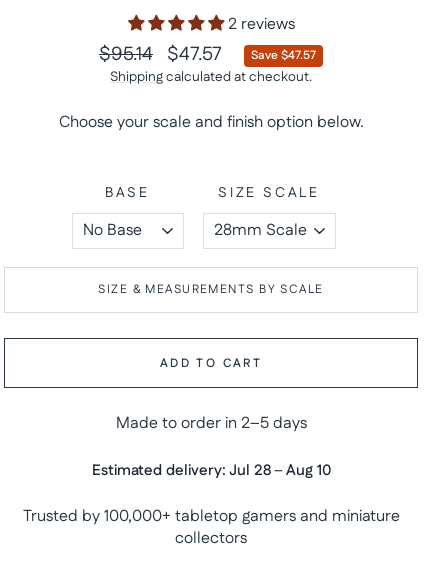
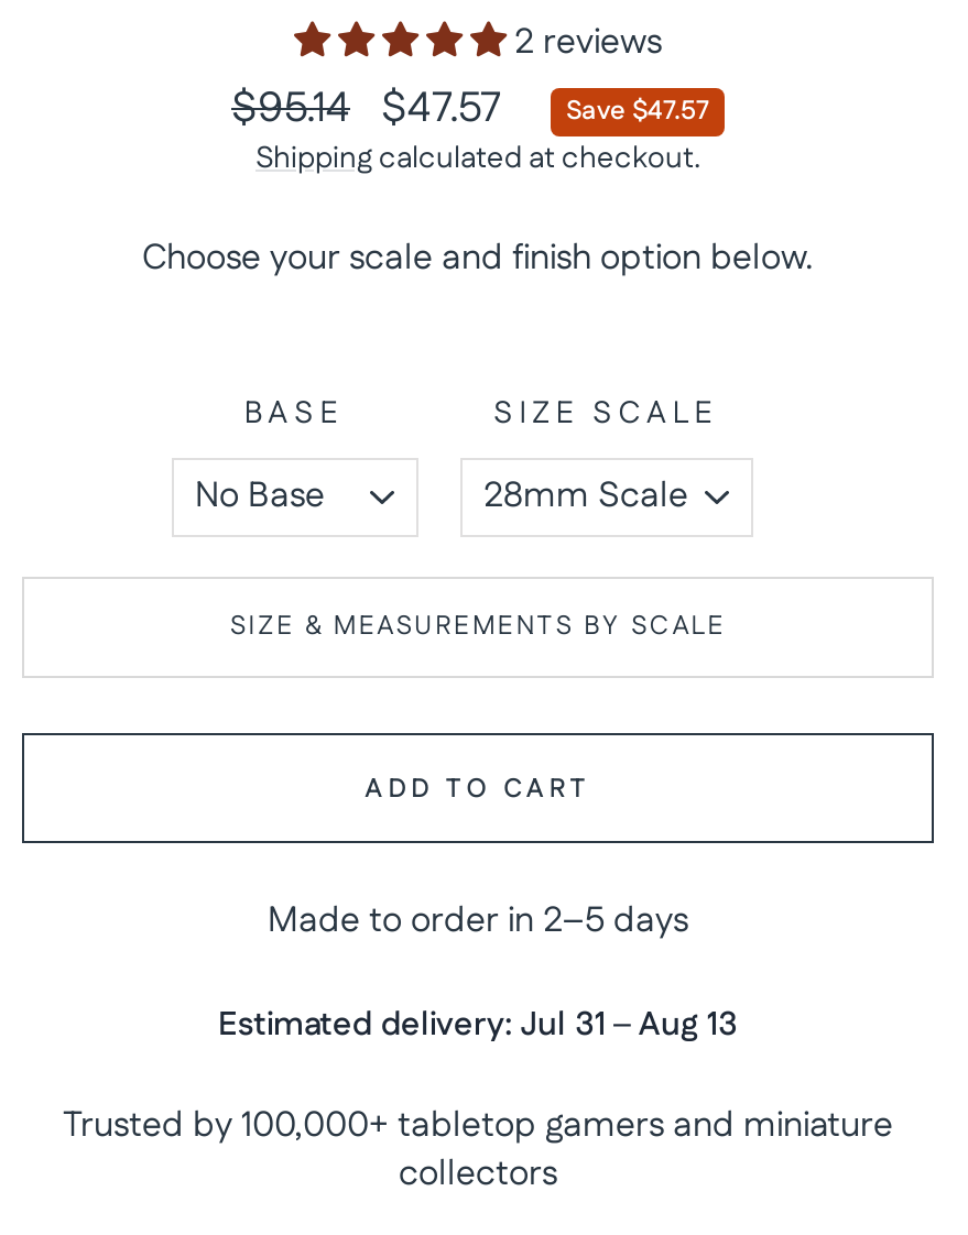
[91,460,330,481] Estimated delivery: Jul 28 – Aug 10 -> [218,1002,738,1048] Estimated delivery: Jul 31 – Aug 13

